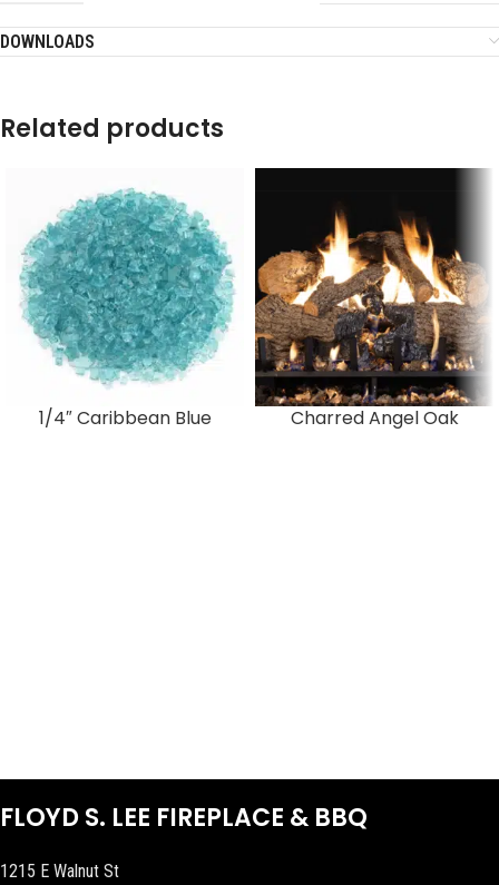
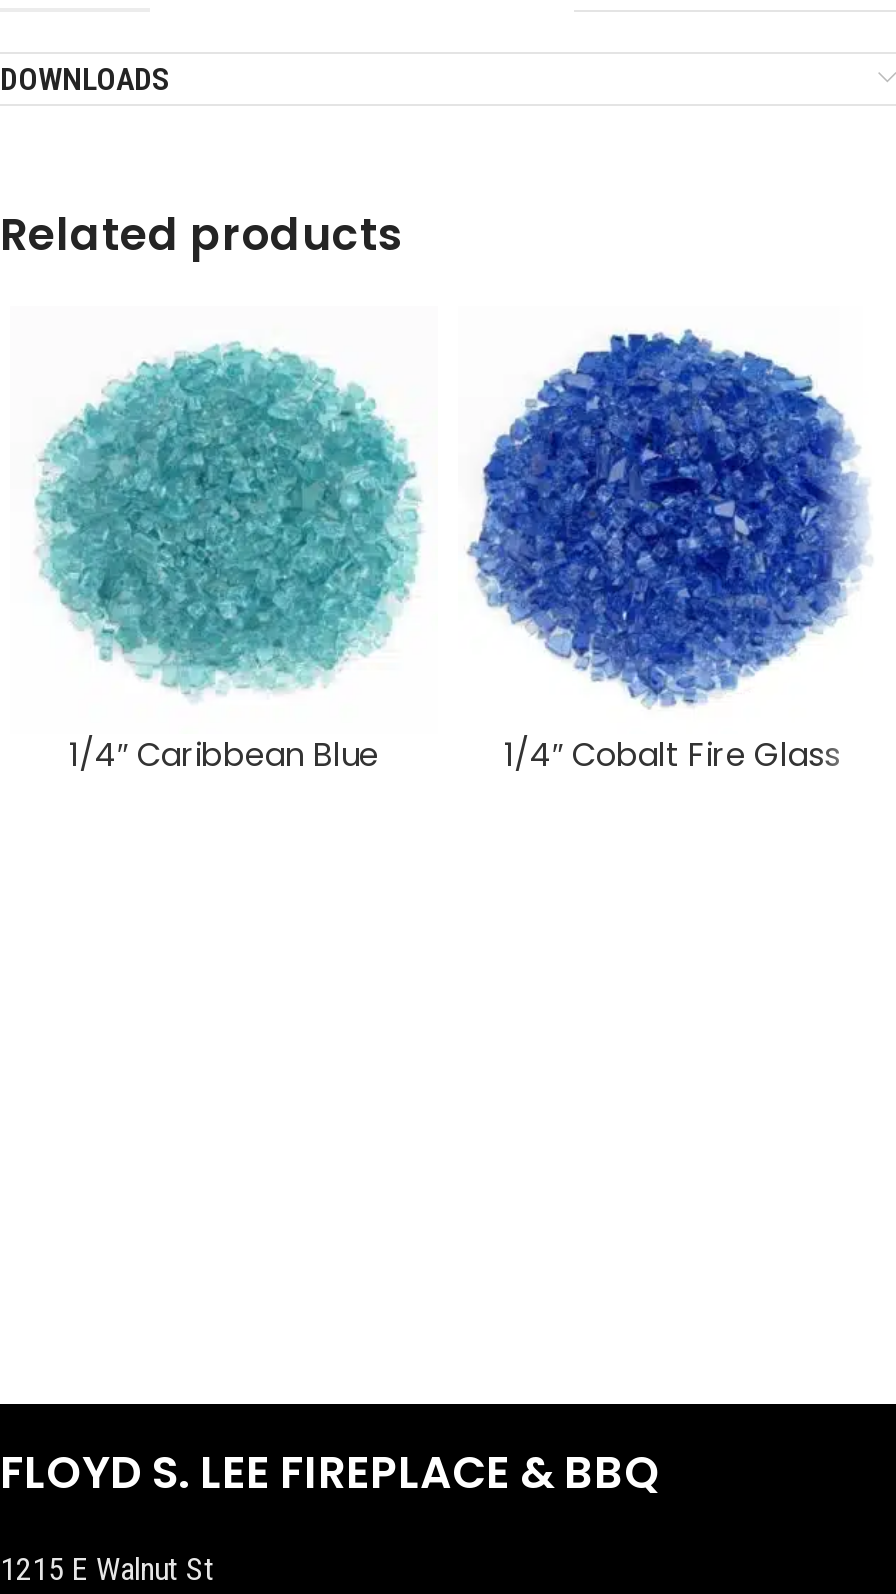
[254,167,489,431] [image] | Charred Angel Oak -> [458,306,876,778] [image] | 1/4″ Cobalt Fire Glass

